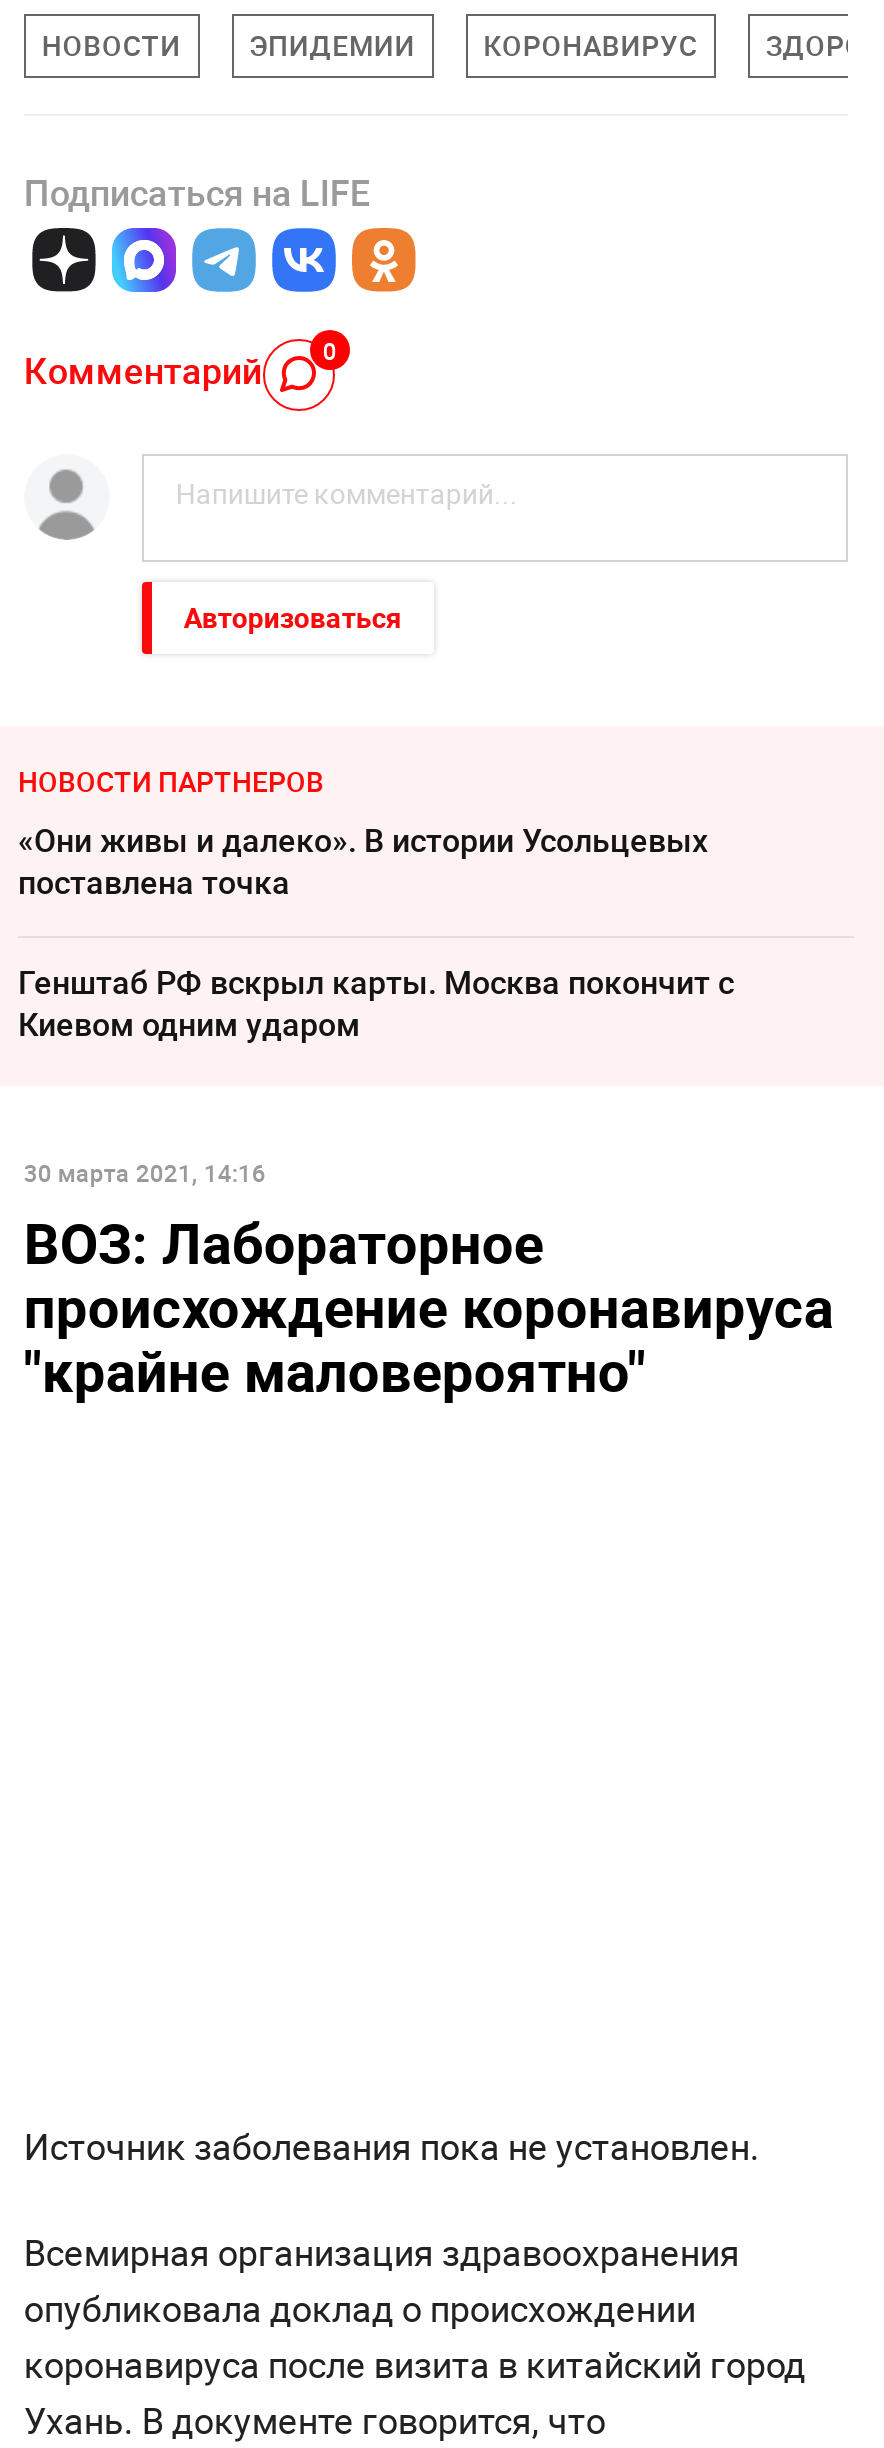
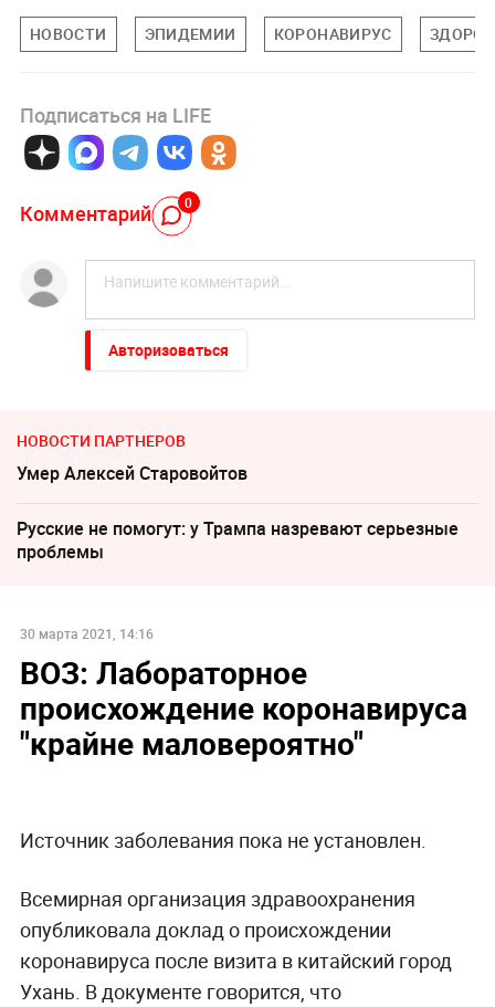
[18,818,708,904] «Они живы и далеко». В истории Усольцевых | поставлена точка -> [17,461,247,485] Умер Алексeй Старовойтов
[18,960,734,1046] Генштаб РФ вскрыл карты. Москва покончит с | Киевом одним ударом -> [17,516,459,564] Русские не помогут: у Трампа назревают серьезные | проблемы

